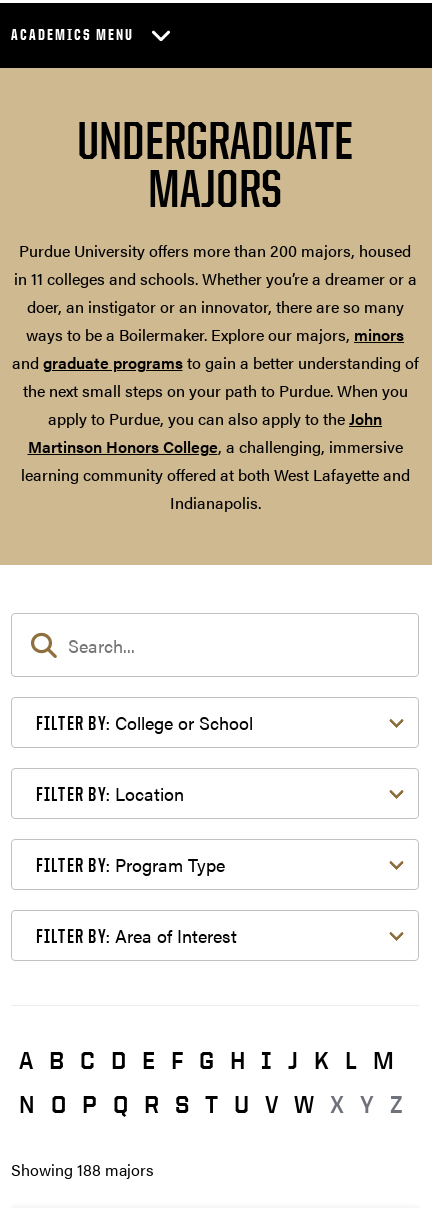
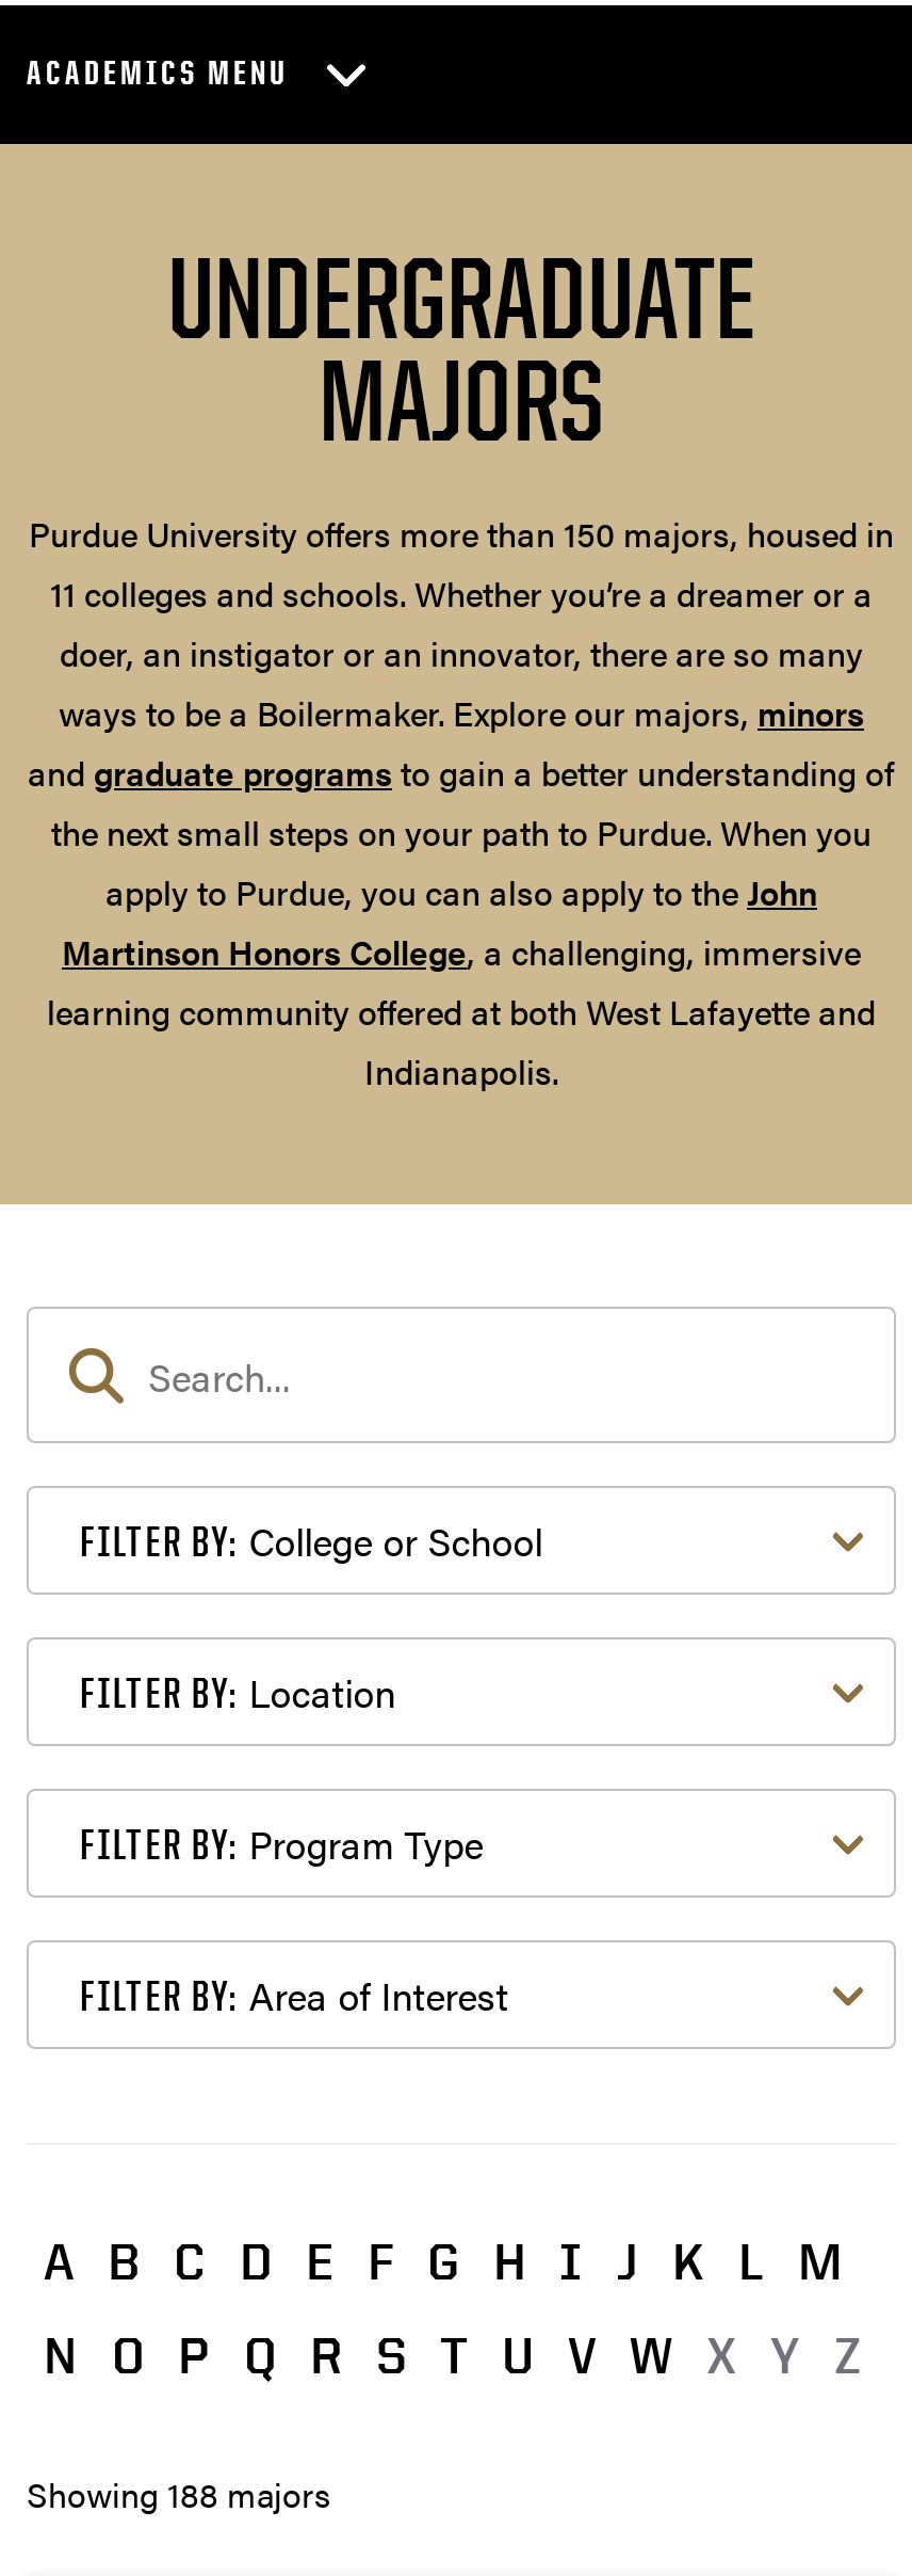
[13,239,416,290] Purdue University offers more than 200 majors, housed | in 11 colleges and schools. Whether you’re a dreamer or a -> [29,509,894,618] Purdue University offers more than 150 majors, housed in | 11 colleges and schools. Whether you’re a dreamer or a

